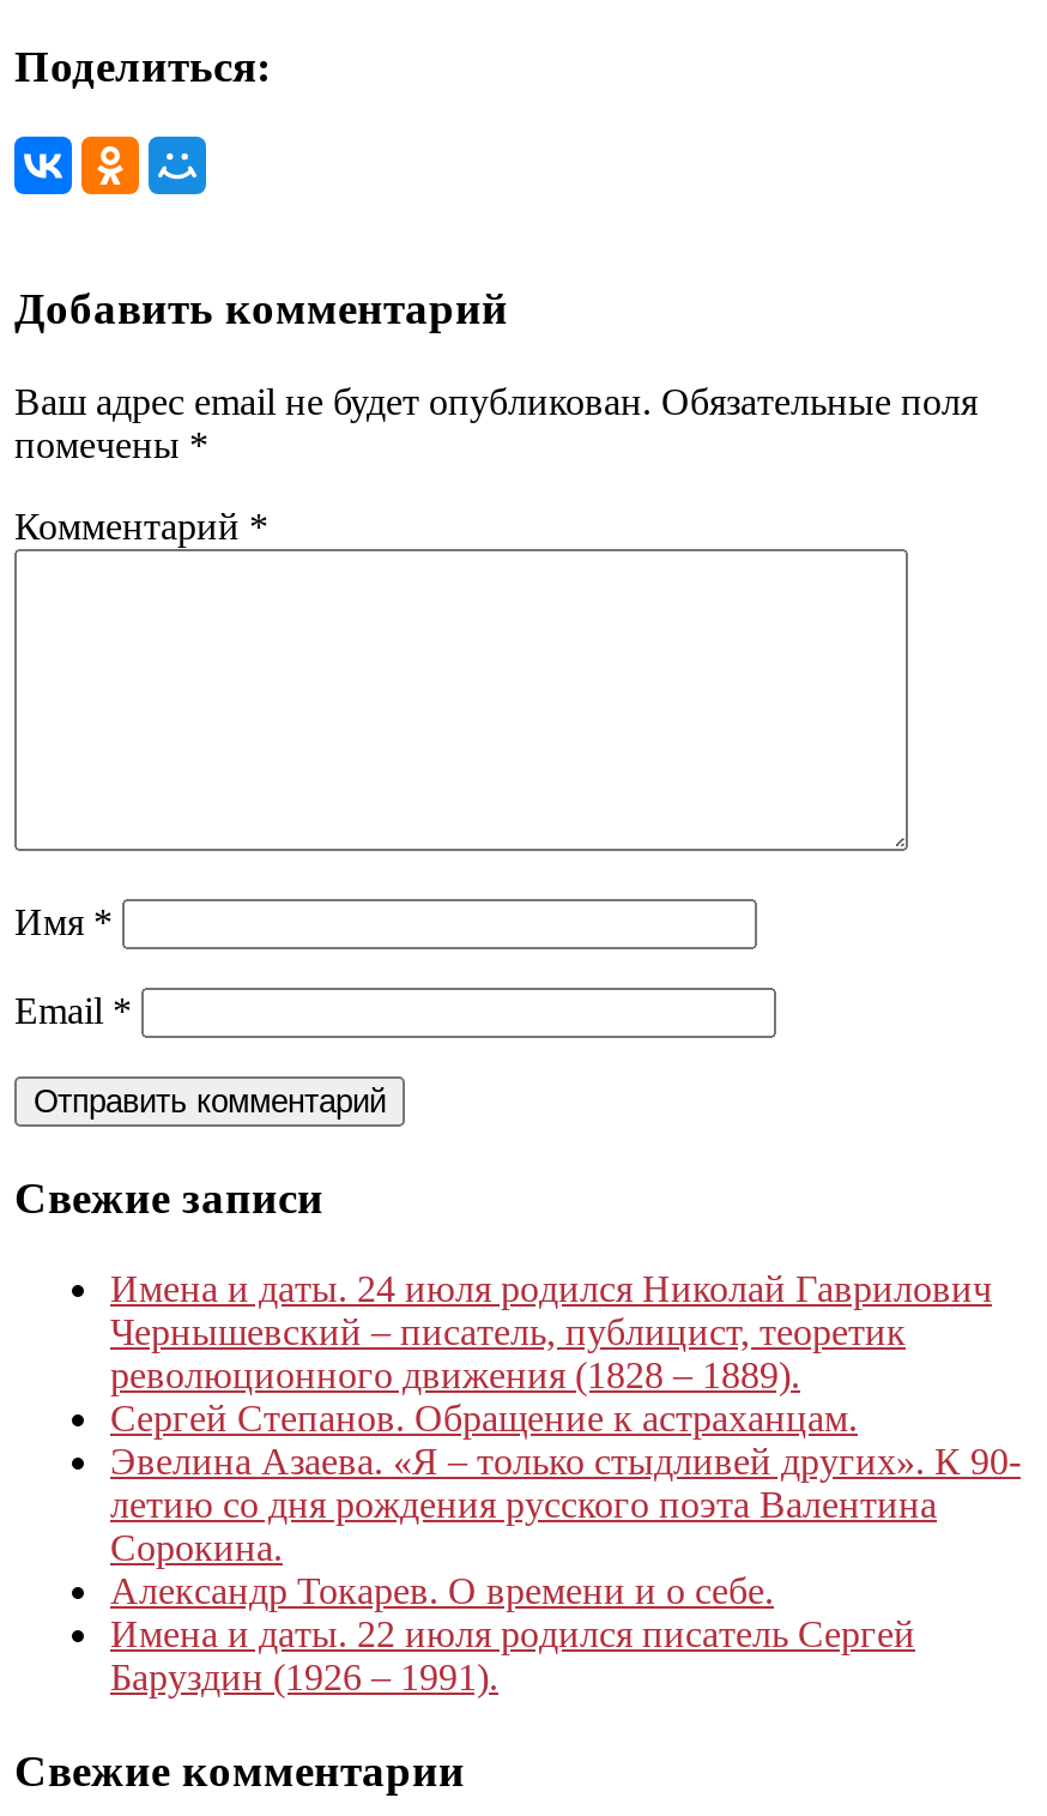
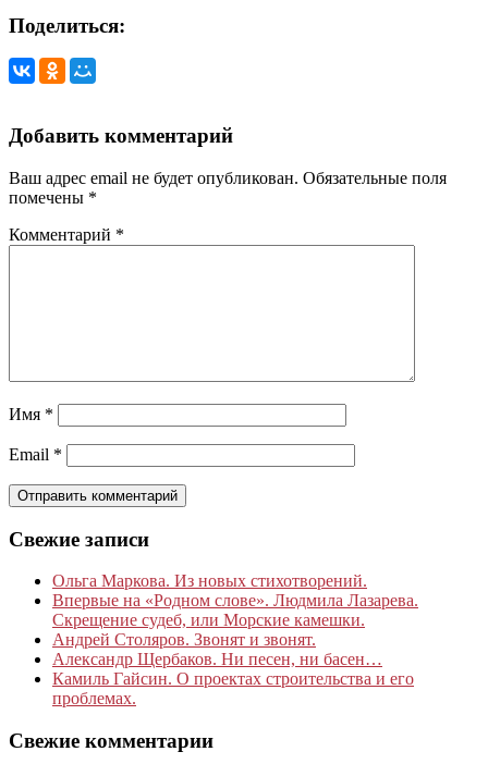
[110,1269,1021,1698] Имена и даты. 24 июля родился Николай Гаврилович | Чернышевский – писатель, публицист, теоретик | революционного движения (1828 – 1889). | Сергей Степанов. Обращение к астраханцам. | Эвелина Азаева. «Я – только стыдливей других». К 90- | летию со дня рождения русского поэта Валентина | Сорокина. | Александр Токарев. О времени и о себе. | Имена и даты. 22 июля родился писатель Сергей | Баруздин (1926 – 1991). -> [52,572,418,708] Ольга Маркова. Из новых стихотворений. | Впервые на «Родном слове». Людмила Лазарева. | Скрещение судеб, или Морские камешки. | Андрей Столяров. Звонят и звонят. | Александр Щербаков. Ни песен, ни басен… | Камиль Гайсин. О проектах строительства и его | проблемах.

